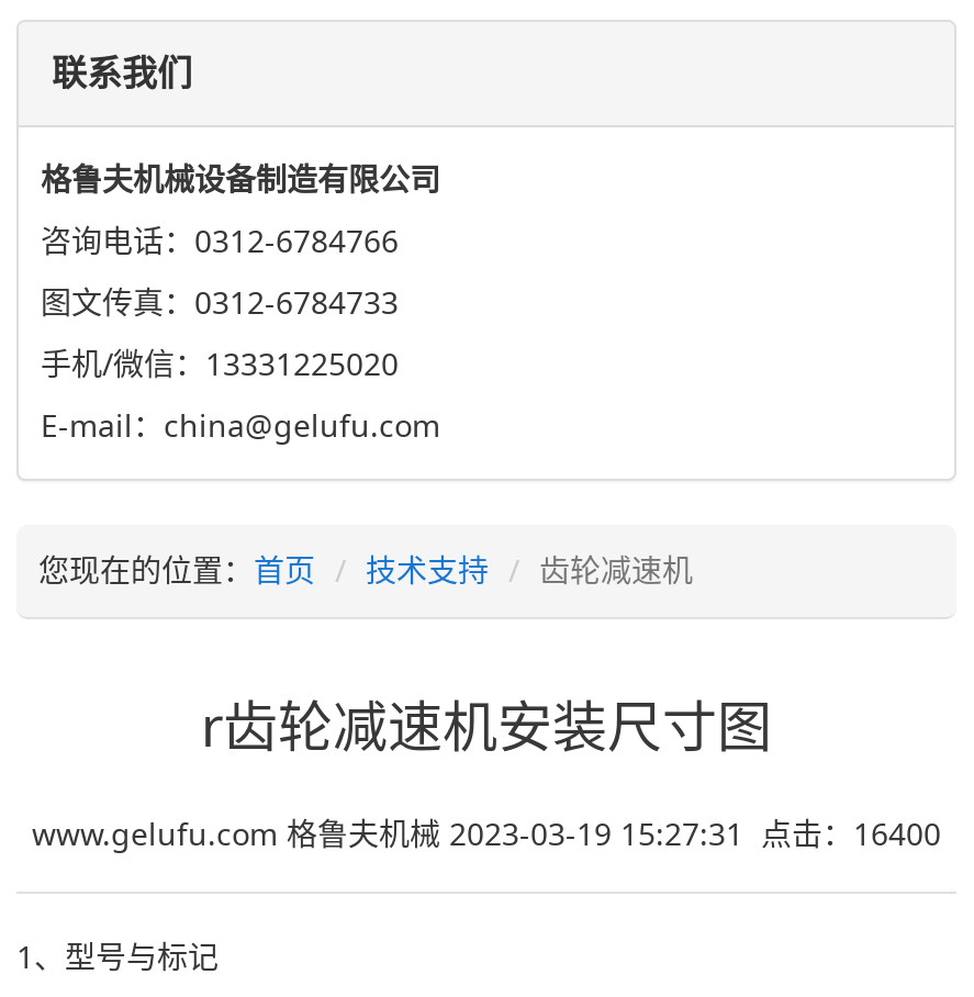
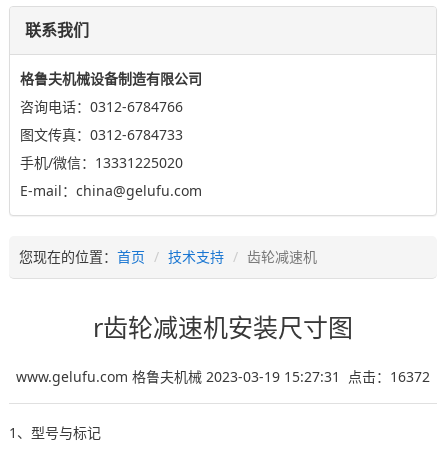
[32,811,941,853] www.gelufu.com 格鲁夫机械 2023-03-19 15:27:31 点击：16400 -> [16,366,430,385] www.gelufu.com 格鲁夫机械 2023-03-19 15:27:31 点击：16372

